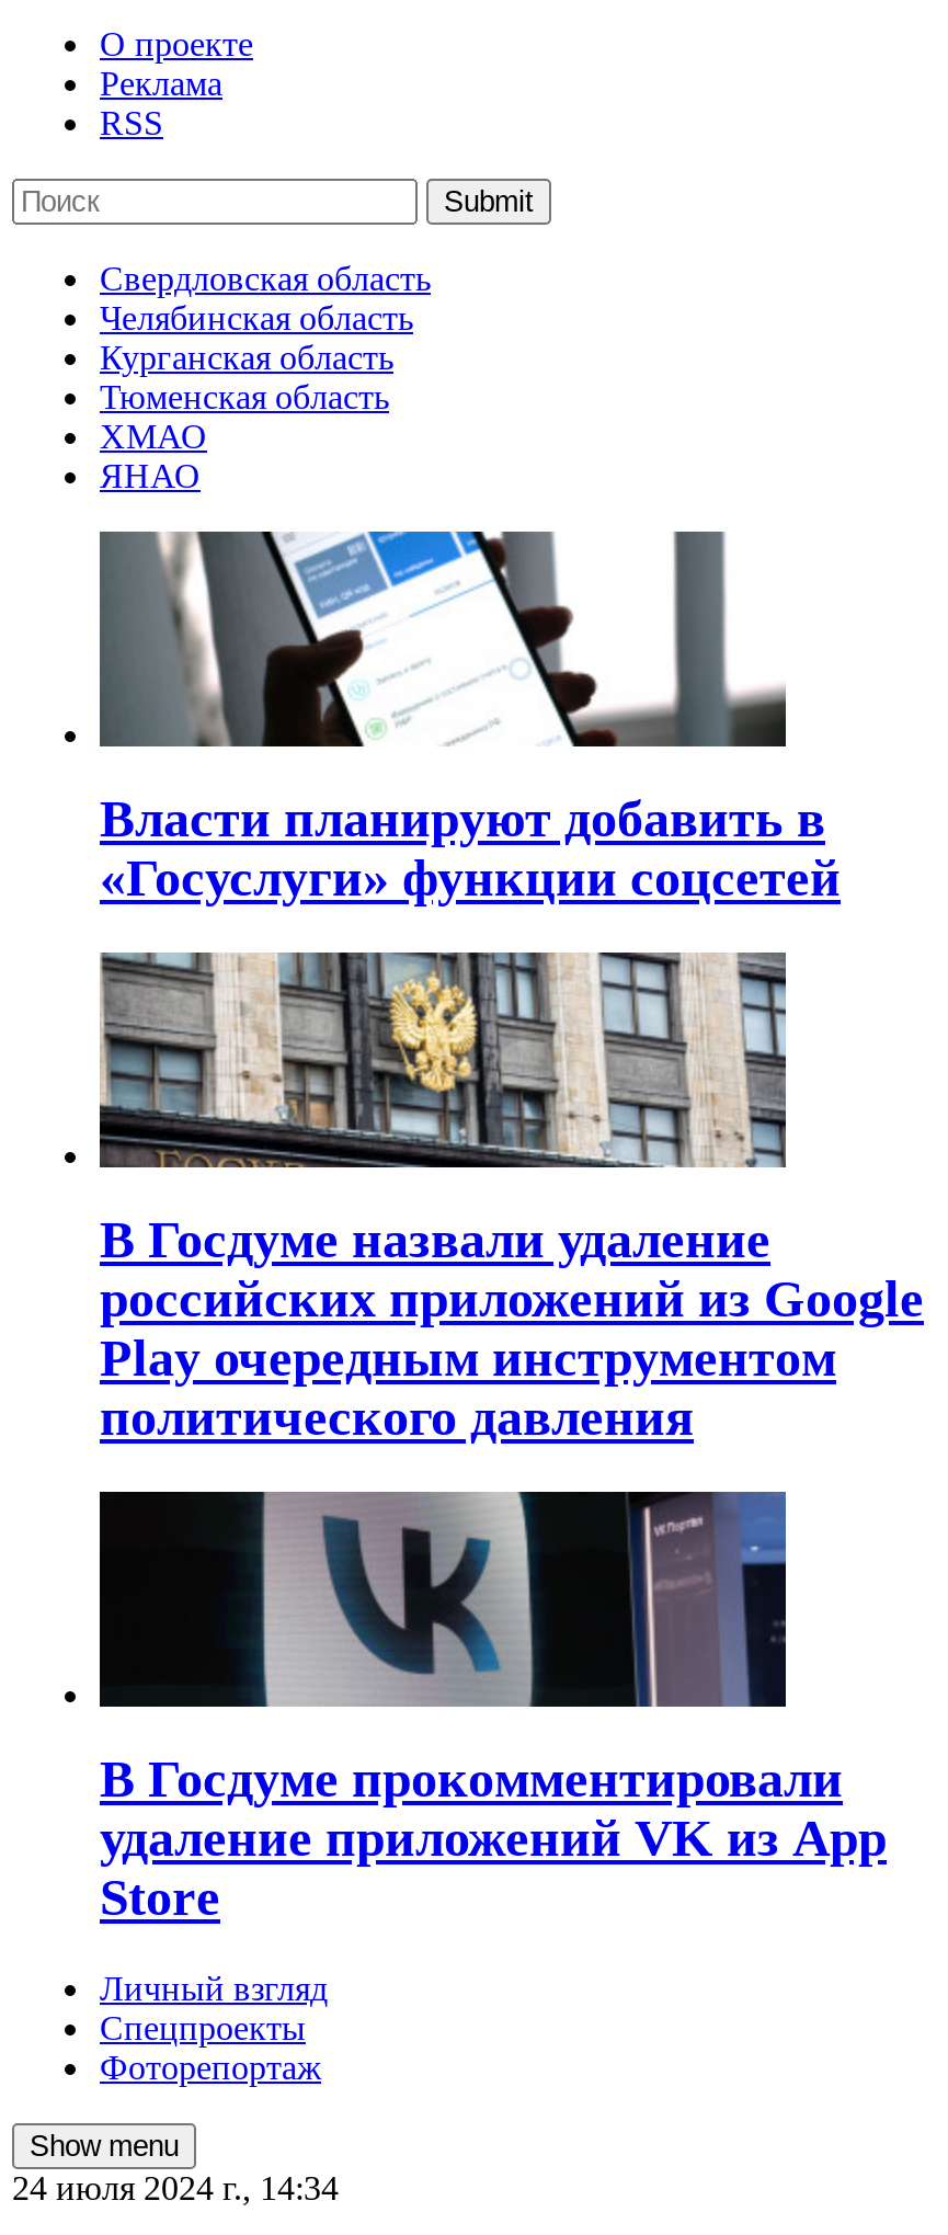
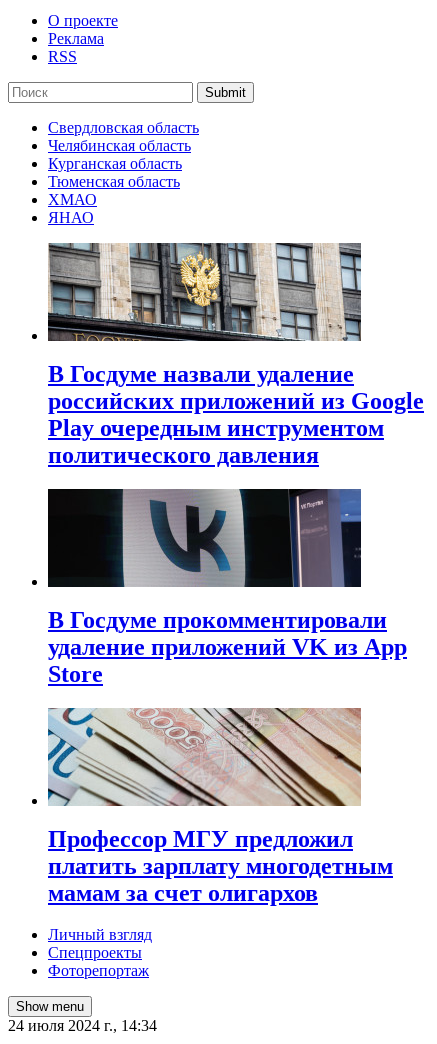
[100,529,841,906] [image] | Власти планируют добавить в | «Госуслуги» функции соцсетей -> none
moved [95,948,924,1925] -> [46,241,424,687]: [image] | В Госдуме назвали удаление | российских приложений из Google | Play очередным инструментом | политического давления | В Госдуме прокомментировали | Store
none -> [47,707,393,905] [image] | Профессор МГУ предложил | платить зарплату многодетным | мамам за счет олигархов

